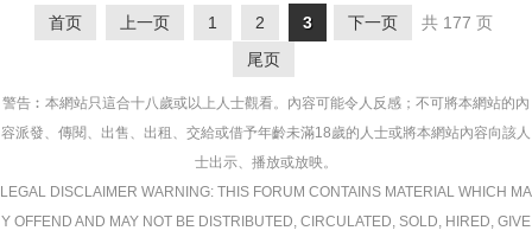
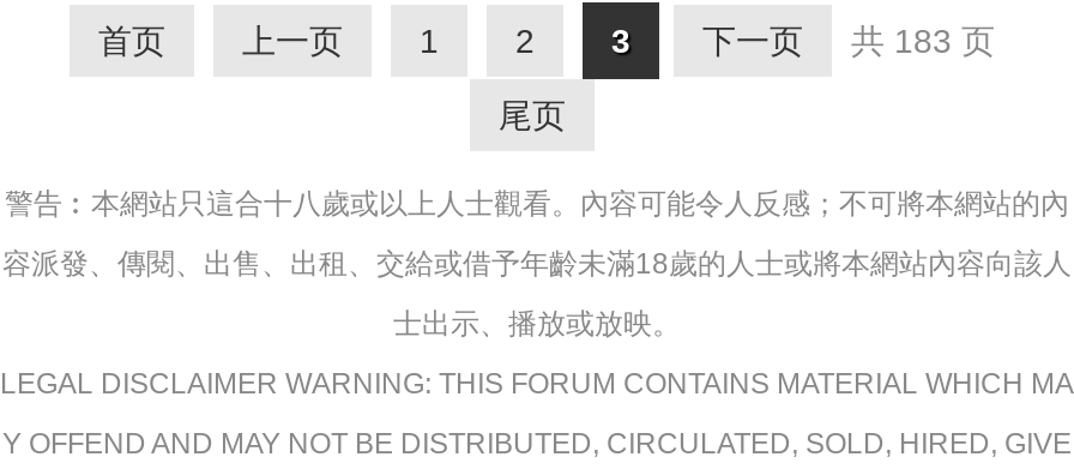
[49,13,498,32] 首页 上一页 1 2 3 下一页 共 177 页 -> [98,22,1004,60] 首页 上一页 1 2 3 下一页 共 183 页

